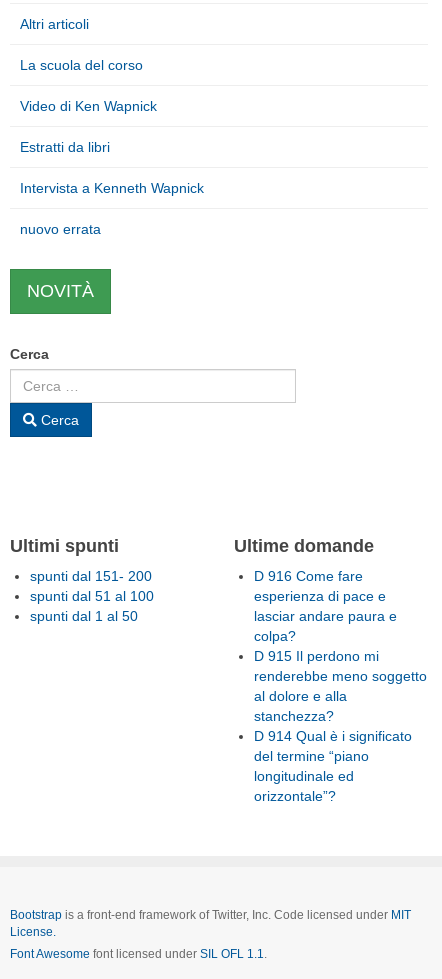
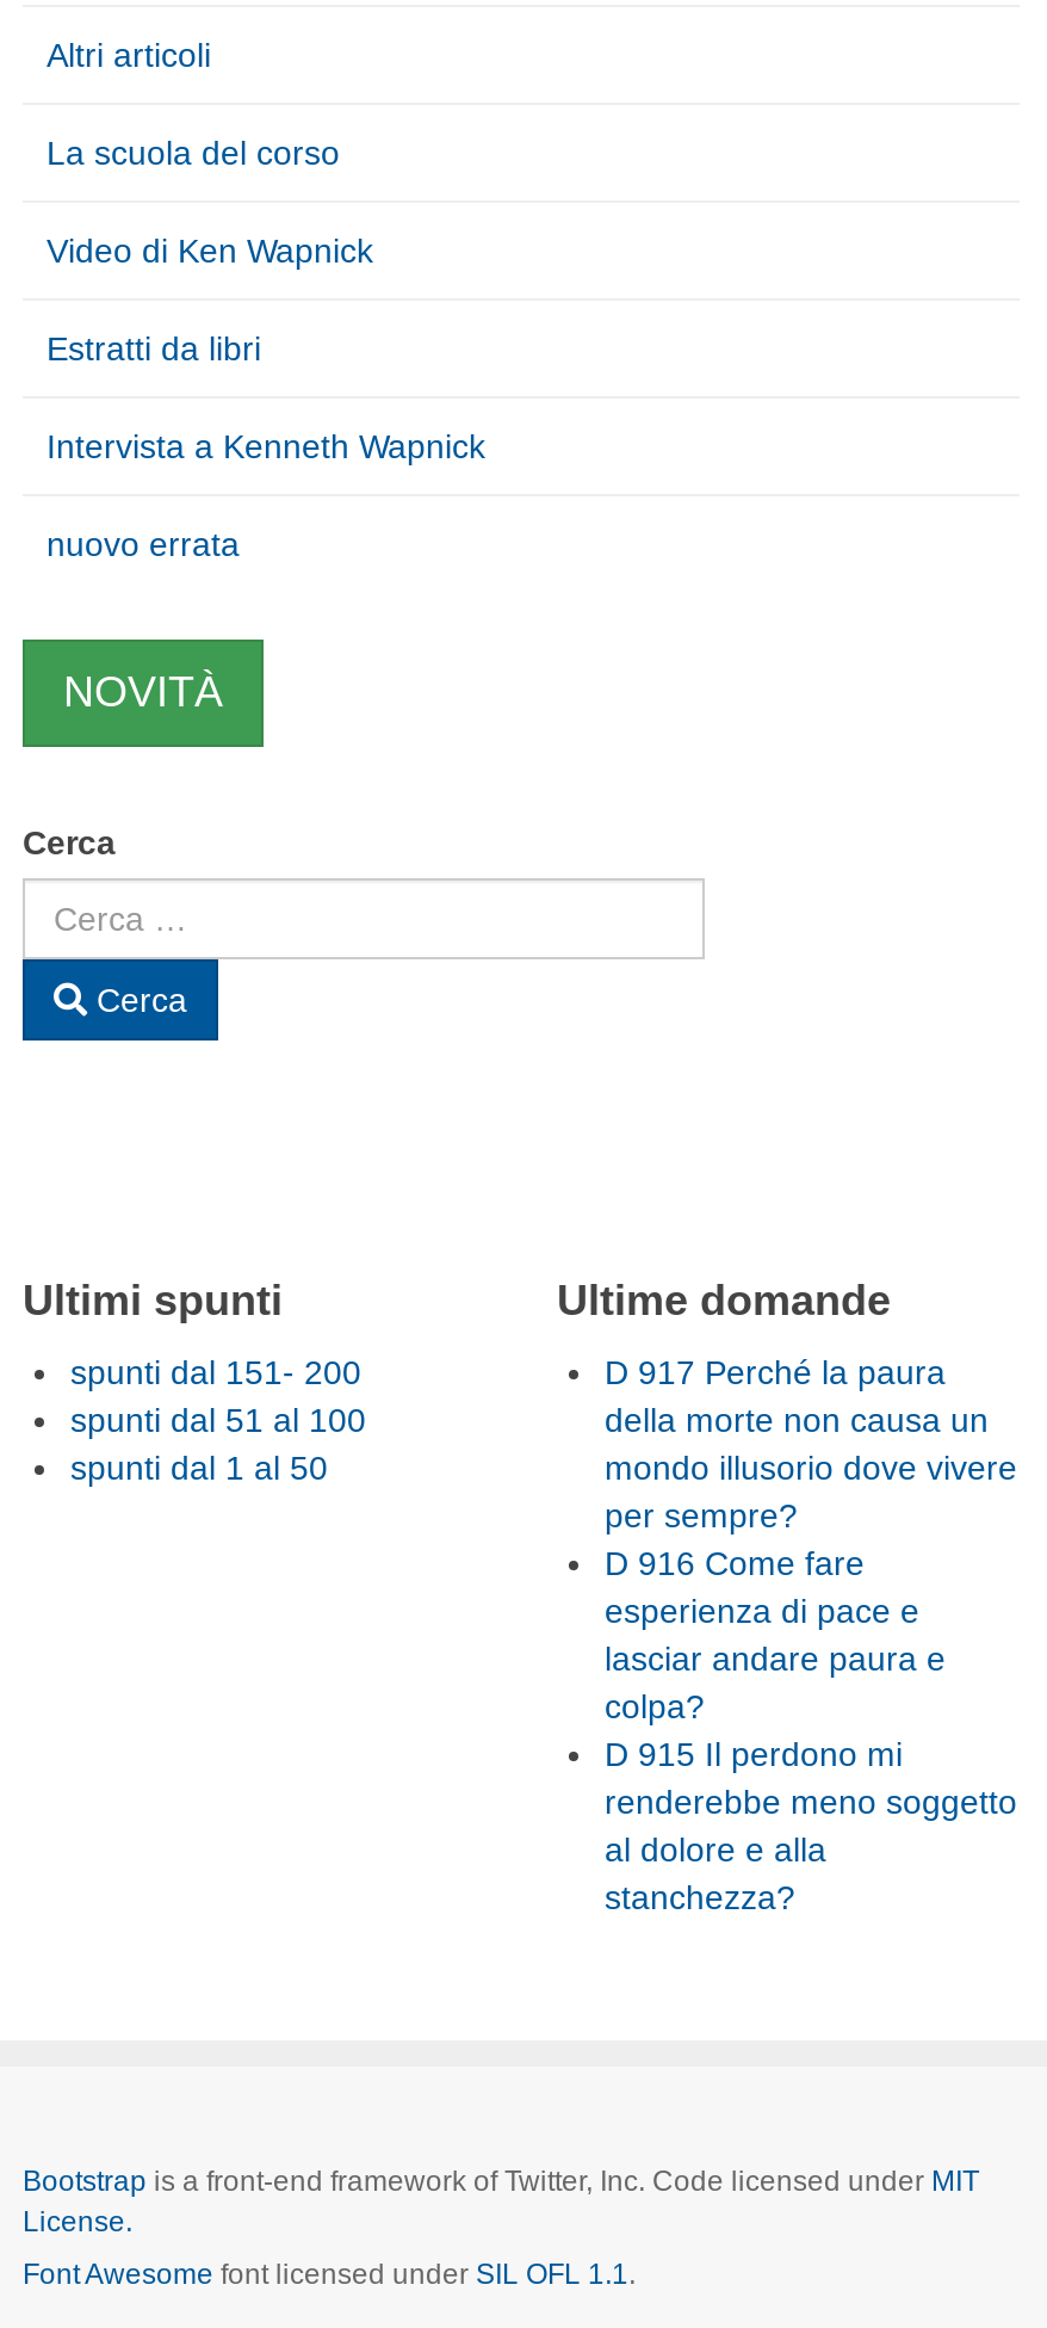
moved [254,568,427,724] -> [605,1544,1017,1916]: D 916 Come fare | esperienza di pace e | lasciar andare paura e | colpa? | D 915 Il perdono mi | renderebbe meno soggetto | al dolore e alla | stanchezza?
none -> [605,1353,1017,1534] D 917 Perché la paura | della morte non causa un | mondo illusorio dove vivere | per sempre?
[254,728,412,804] D 914 Qual è i significato | del termine “piano | longitudinale ed | orizzontale”? -> none

